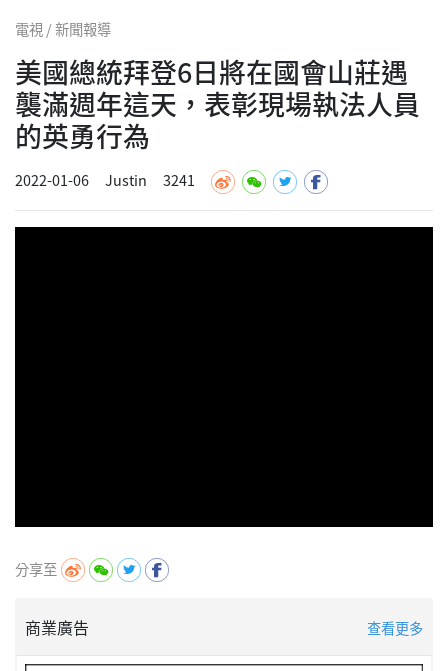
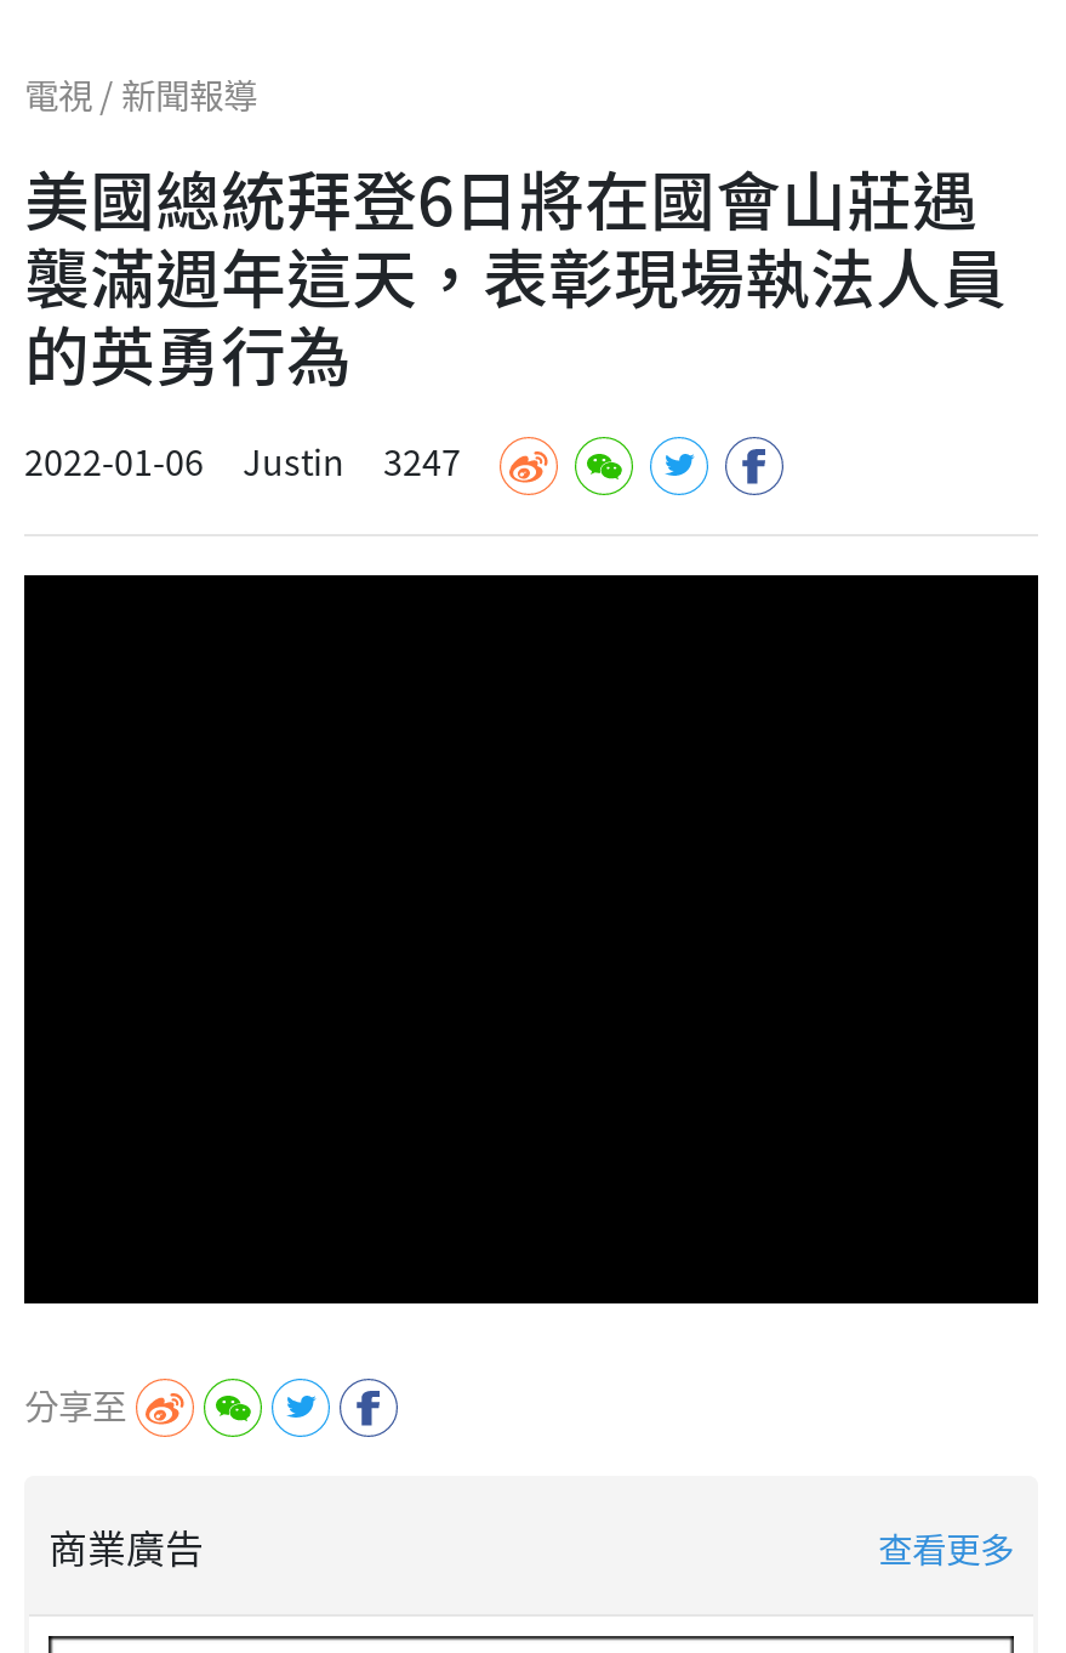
[15,169,195,190] 2022-01-06 Justin 3241 -> [24,434,461,485] 2022-01-06 Justin 3247

